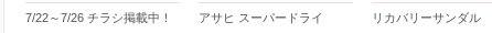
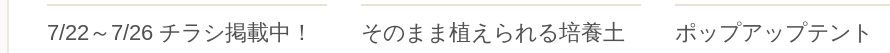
[199,11,323,24] アサヒ スーパードライ -> [361,20,625,44] そのまま植えられる培養土
[372,11,481,24] リカバリーサンダル -> [675,20,873,44] ポップアップテント

